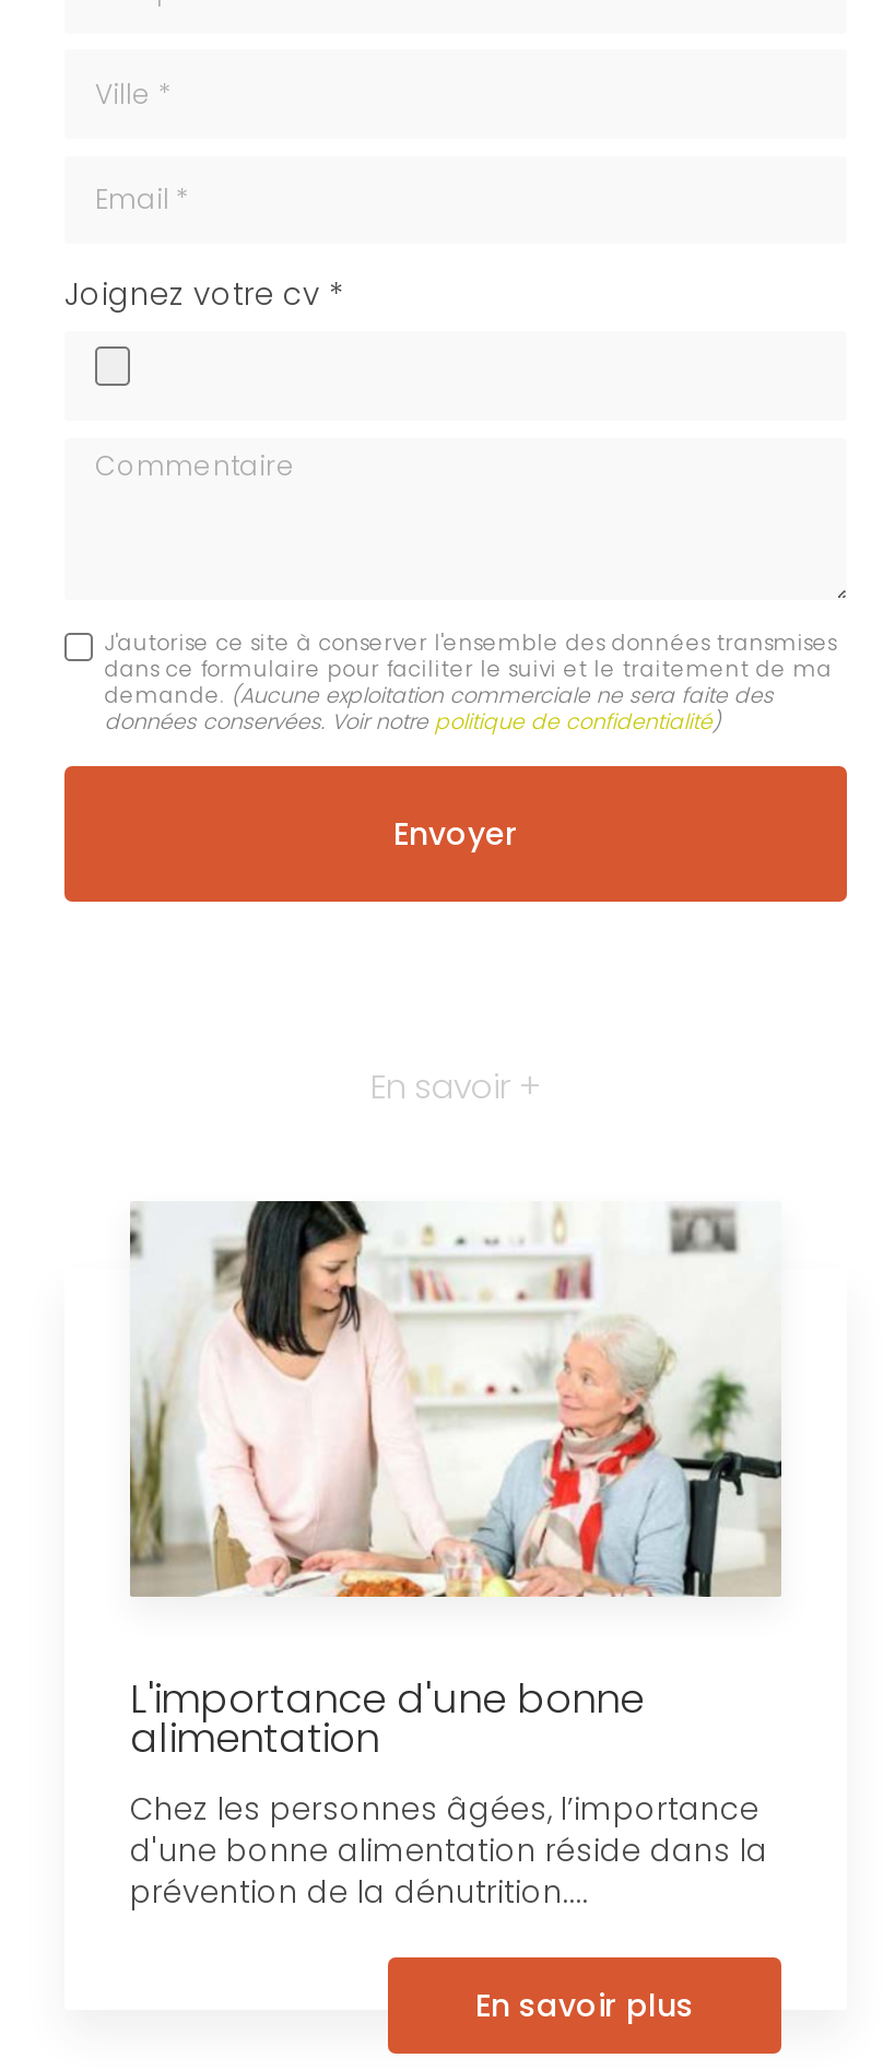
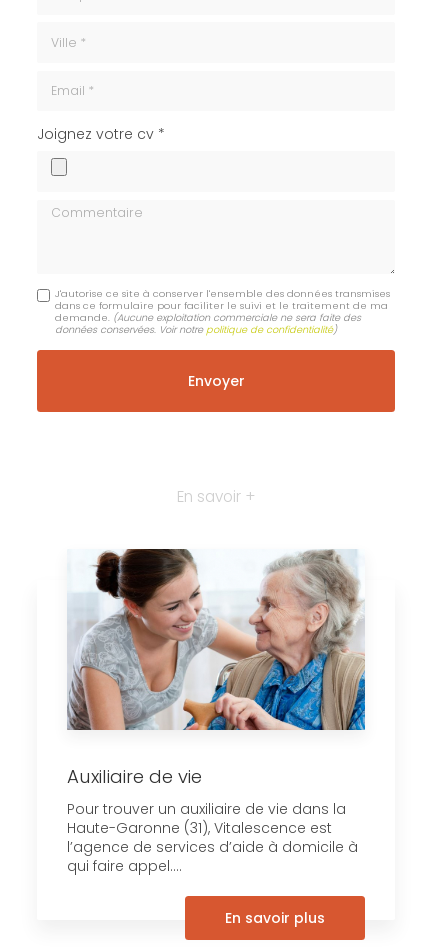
[128,1201,784,1914] [image] | L'importance d'une bonne | alimentation | Chez les personnes âgées, l’importance | d'une bonne alimentation réside dans la | prévention de la dénutrition.... -> [67,548,366,876] [image] | Auxiliaire de vie | Pour trouver un auxiliaire de vie dans la | Haute-Garonne (31), Vitalescence est | l’agence de services d’aide à domicile à | qui faire appel....

